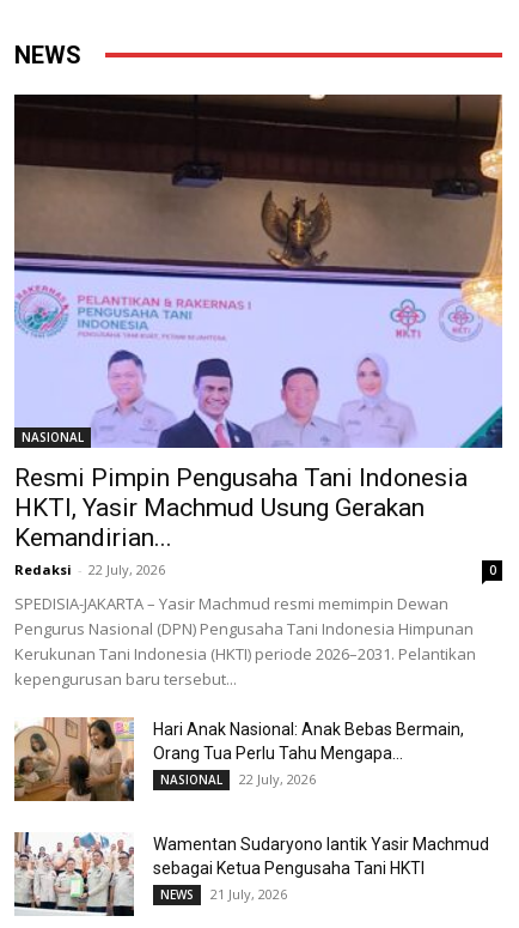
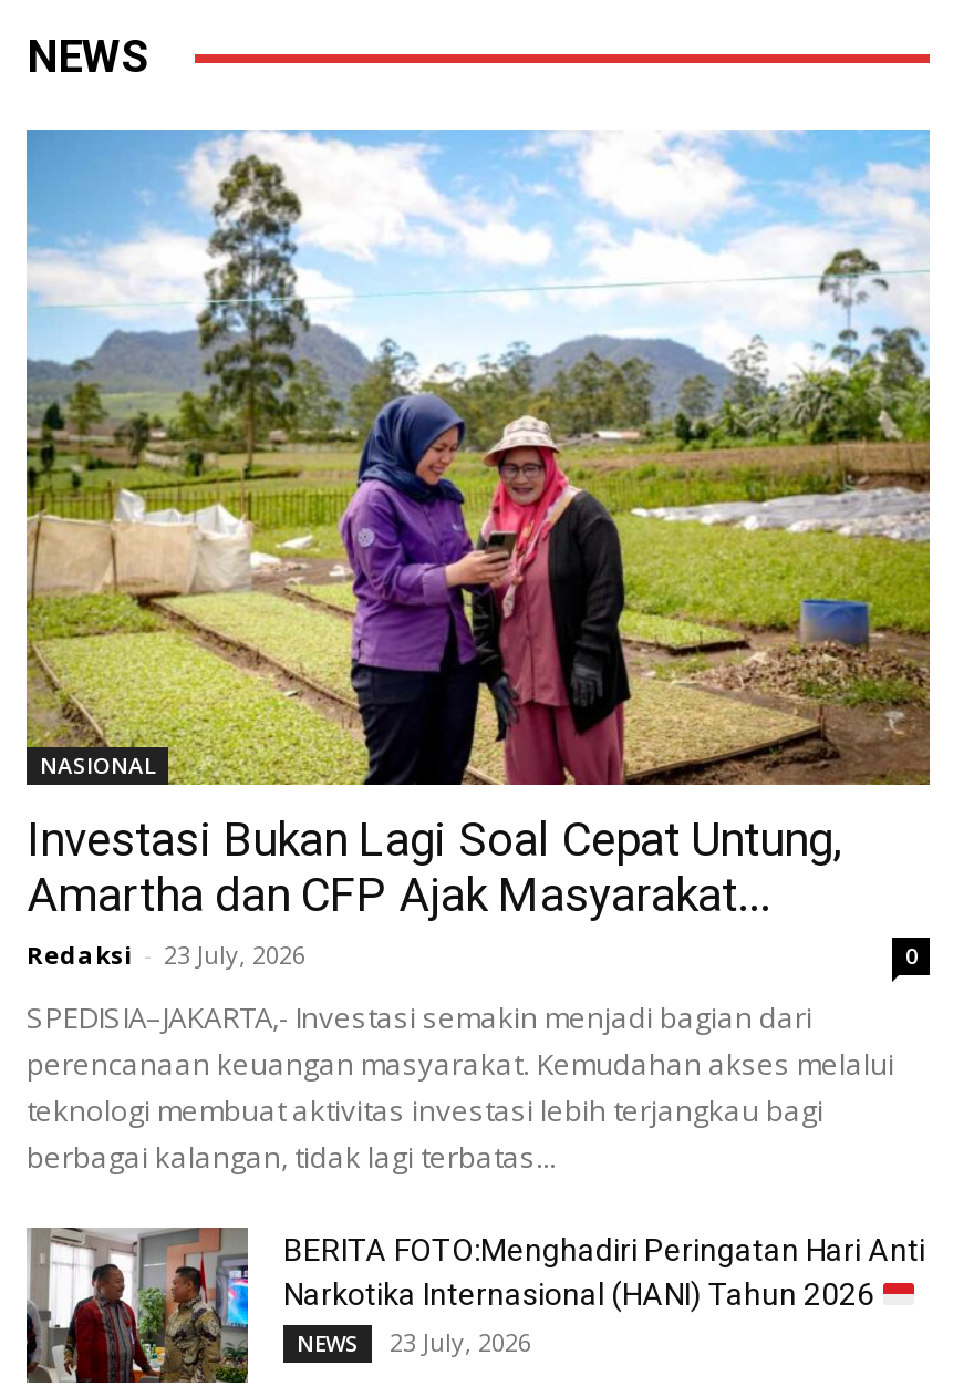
[13,93,503,579] [image] | Resmi Pimpin Pengusaha Tani Indonesia | HKTI, Yasir Machmud Usung Gerakan | Kemandirian... | Redaksi - 22 July, 2026 -> [24,127,932,972] [image] | Investasi Bukan Lagi Soal Cepat Untung, | Amartha dan CFP Ajak Masyarakat... | Redaksi - 23 July, 2026
[13,593,489,917] [image] | SPEDISIA-JAKARTA – Yasir Machmud resmi memimpin Dewan | Pengurus Nasional (DPN) Pengusaha Tani Indonesia Himpunan | Kerukunan Tani Indonesia (HKTI) periode 2026–2031. Pelantikan | kepengurusan baru tersebut... | Hari Anak Nasional: Anak Bebas Bermain, | Orang Tua Perlu Tahu Mengapa... | NASIONAL | 22 July, 2026 | Wamentan Sudaryono lantik Yasir Machmud | sebagai Ketua Pengusaha Tani HKTI -> [24,998,925,1385] [image] | SPEDISIA–JAKARTA,- Investasi semakin menjadi bagian dari | perencanaan keuangan masyarakat. Kemudahan akses melalui | teknologi membuat aktivitas investasi lebih terjangkau bagi | berbagai kalangan, tidak lagi terbatas... | BERITA FOTO:Menghadiri Peringatan Hari Anti | Narkotika Internasional (HANI) Tahun 2026
[160,885,287,903] NEWS 21 July, 2026 -> [297,1326,531,1359] NEWS 23 July, 2026

